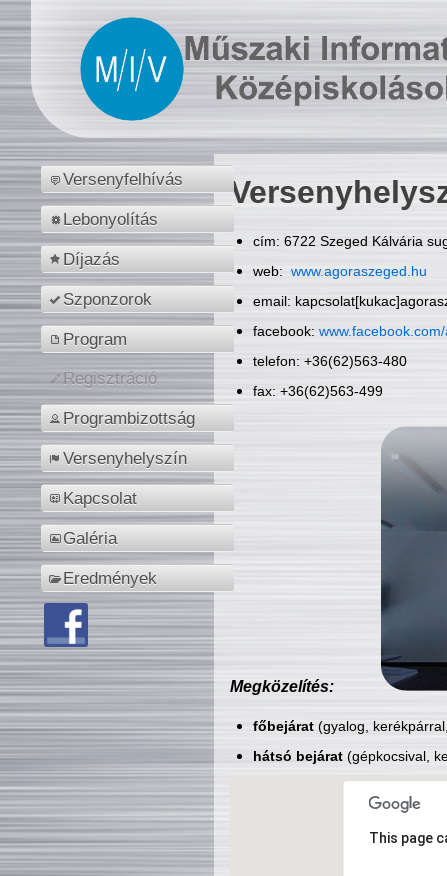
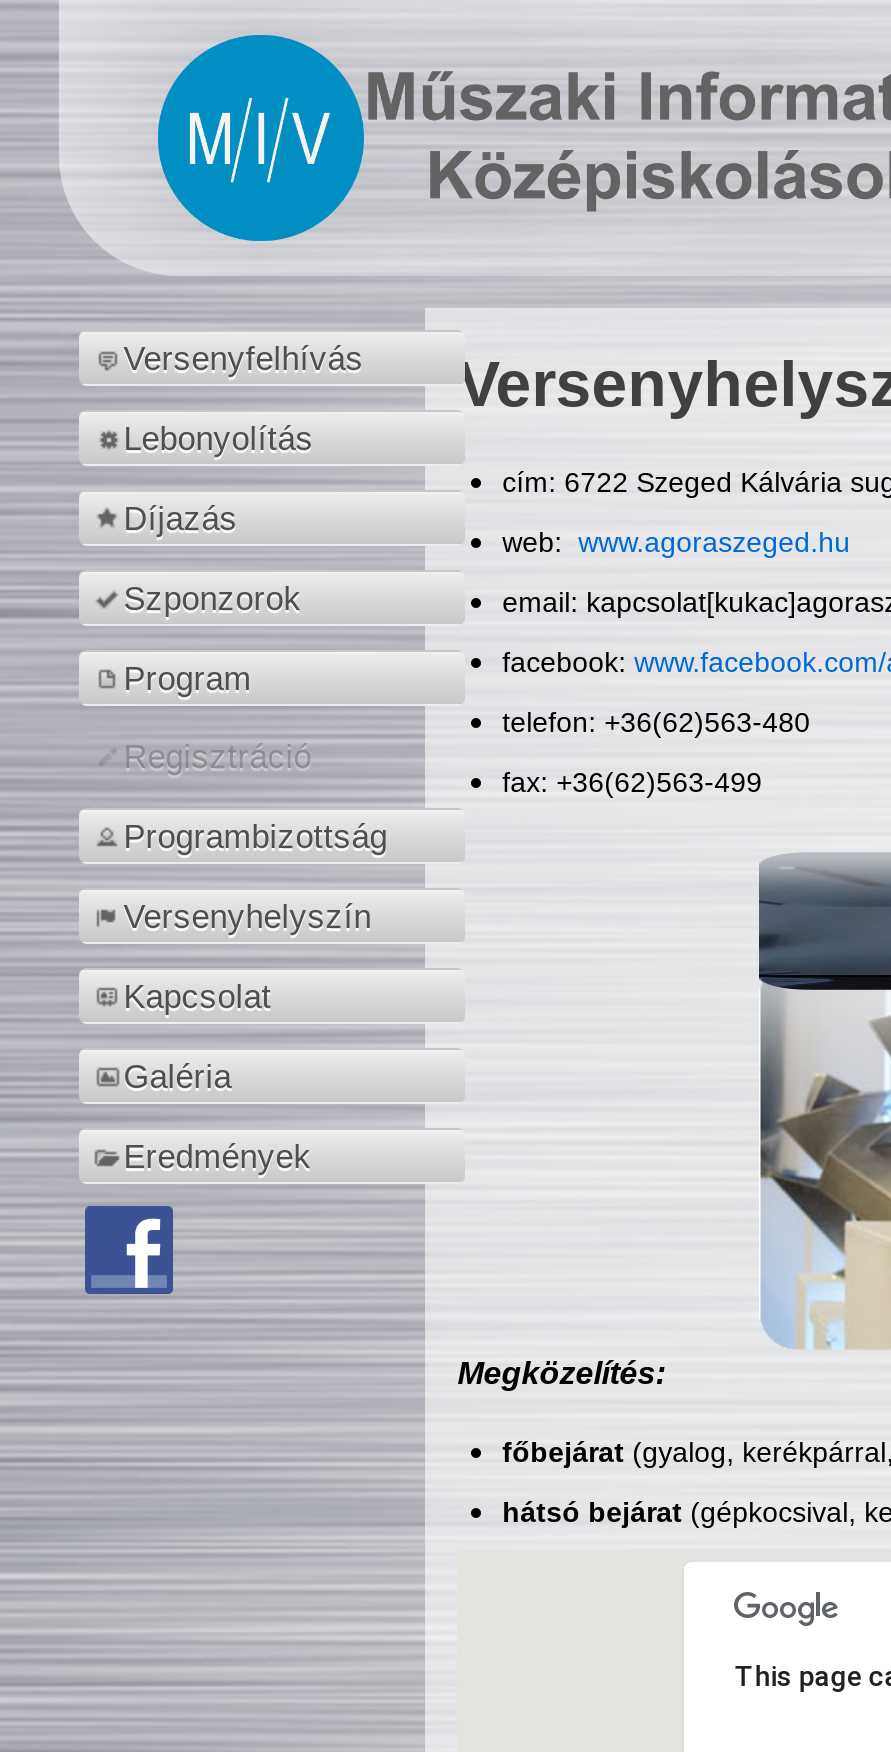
[380,429,444,692] [image] -> [759,856,885,1382] [image]

